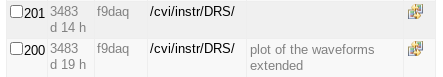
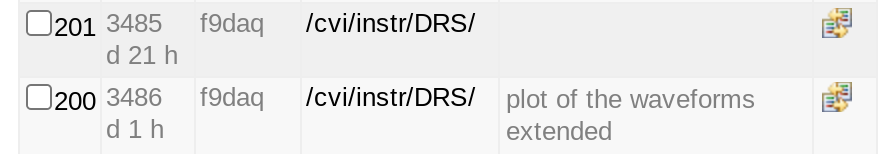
[24,4,235,21] 201 3483 f9daq /cvi/instr/DRS/ -> [54,8,476,42] 201 3485 f9daq /cvi/instr/DRS/
[50,20,86,35] d 14 h -> [106,40,178,70] d 21 h
[24,41,375,58] 200 3483 f9daq /cvi/instr/DRS/ plot of the waveforms -> [54,82,756,116] 200 3486 f9daq /cvi/instr/DRS/ plot of the waveforms
[50,57,86,72] d 19 h -> [106,114,164,144] d 1 h

